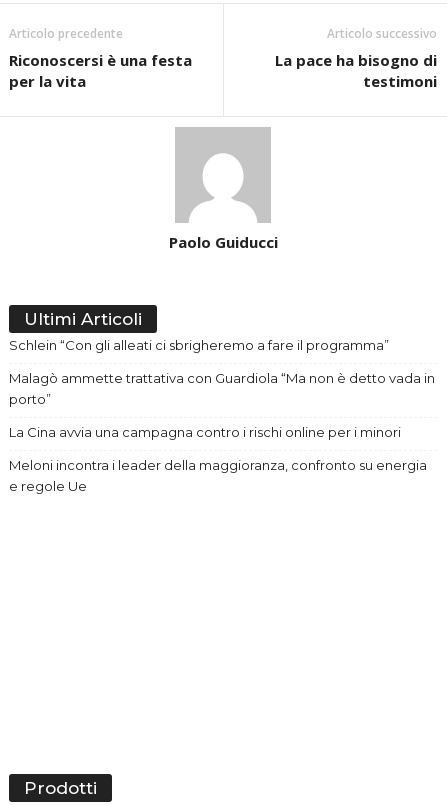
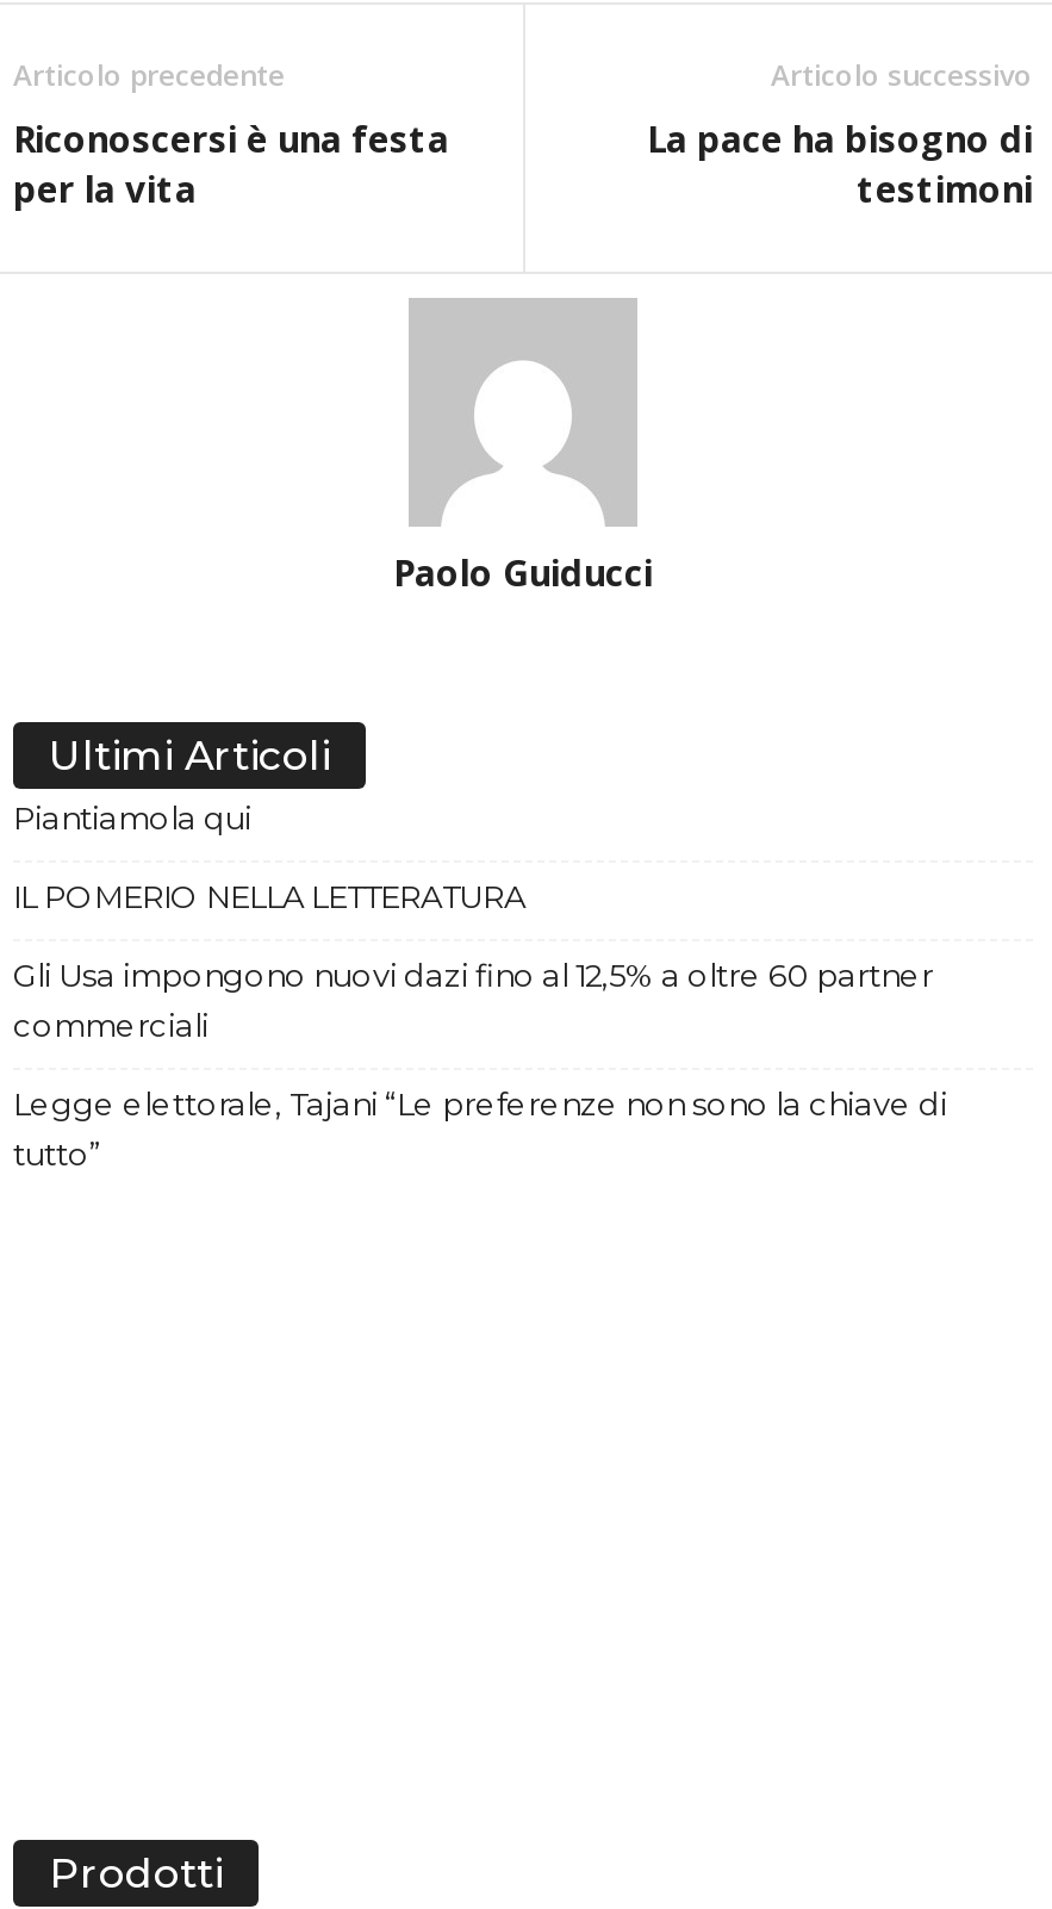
[9,337,389,353] Schlein “Con gli alleati ci sbrigheremo a fare il programma” -> [13,798,251,836] Piantiamola qui
[9,370,435,407] Malagò ammette trattativa con Guardiola “Ma non è detto vada in | porto” -> [13,877,525,915] IL POMERIO NELLA LETTERATURA
[9,424,401,440] La Cina avvia una campagna contro i rischi online per i minori -> [13,955,933,1043] Gli Usa impongono nuovi dazi fino al 12,5% a oltre 60 partner | commerciali
[9,457,427,494] Meloni incontra i leader della maggioranza, confronto su energia | e regole Ue -> [13,1084,947,1172] Legge elettorale, Tajani “Le preferenze non sono la chiave di | tutto”

